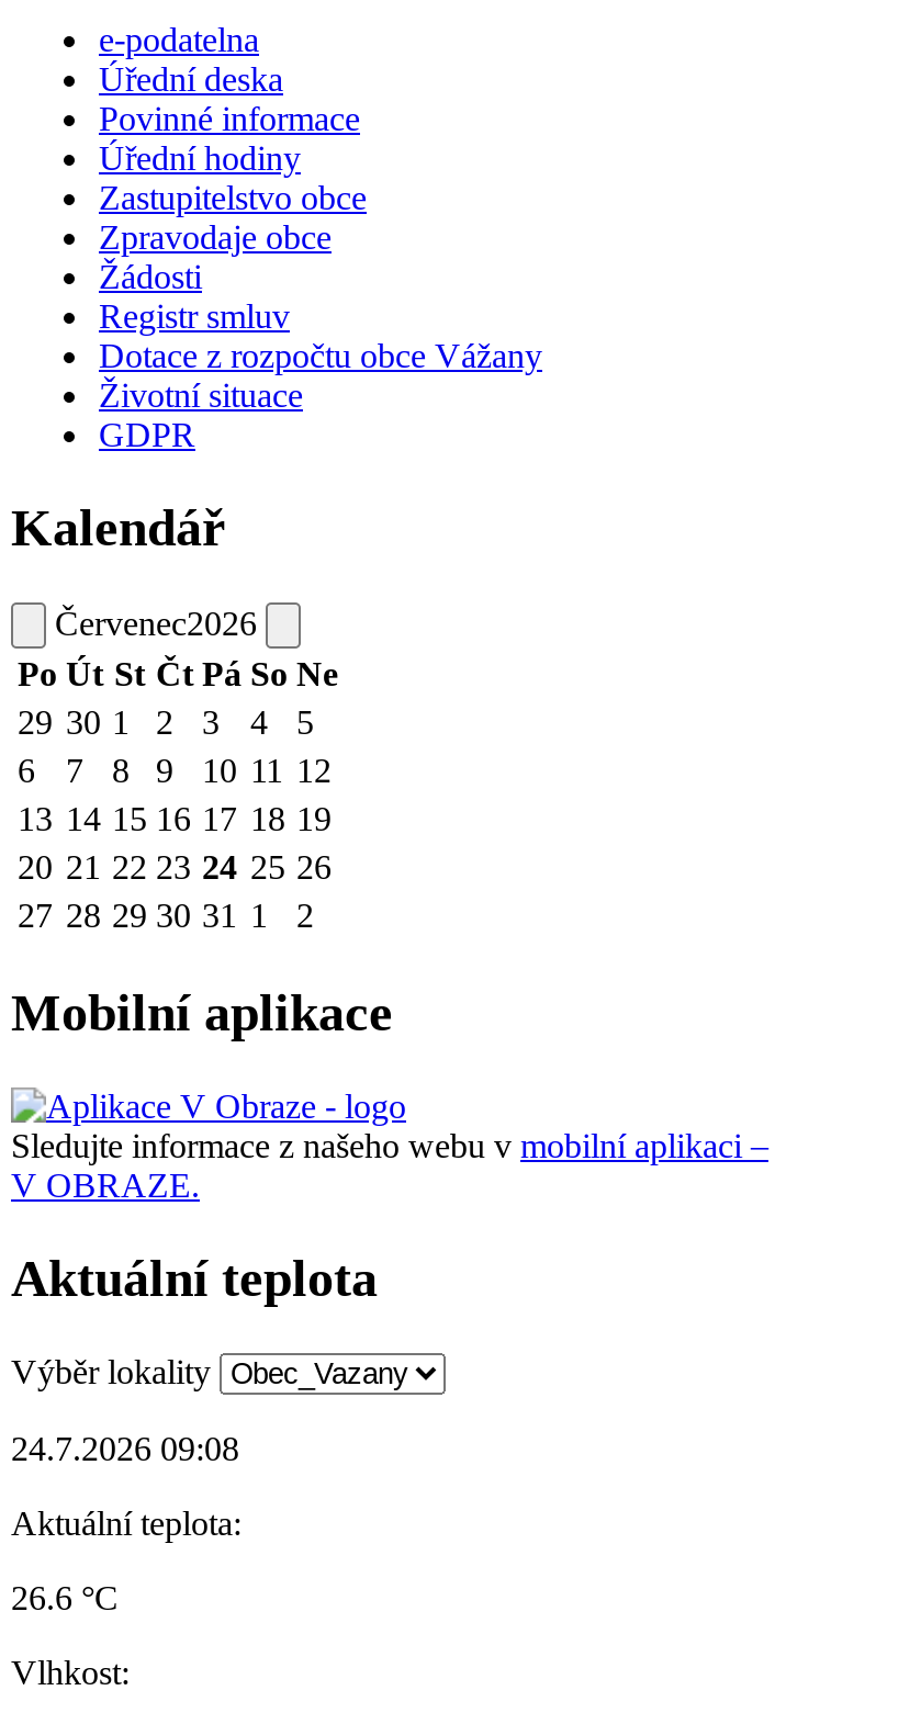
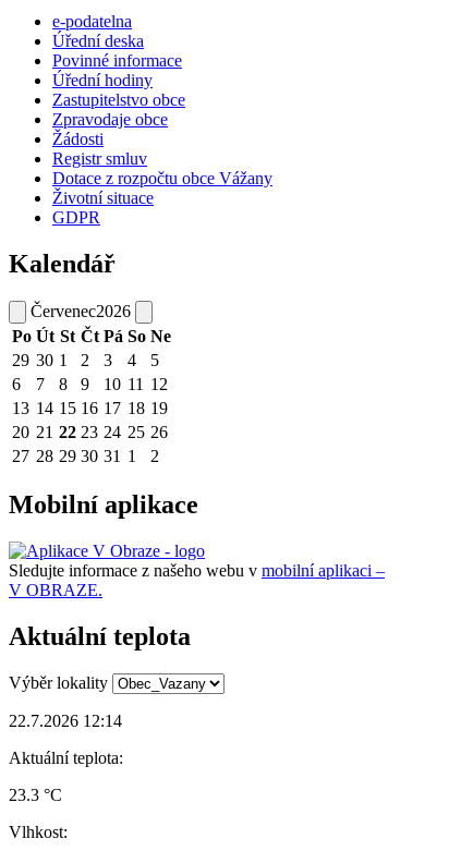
[11,1430,239,1467] 24.7.2026 09:08 -> [9,712,122,730] 22.7.2026 12:14
[11,1579,119,1617] 26.6 °C -> [9,786,62,804] 23.3 °C

